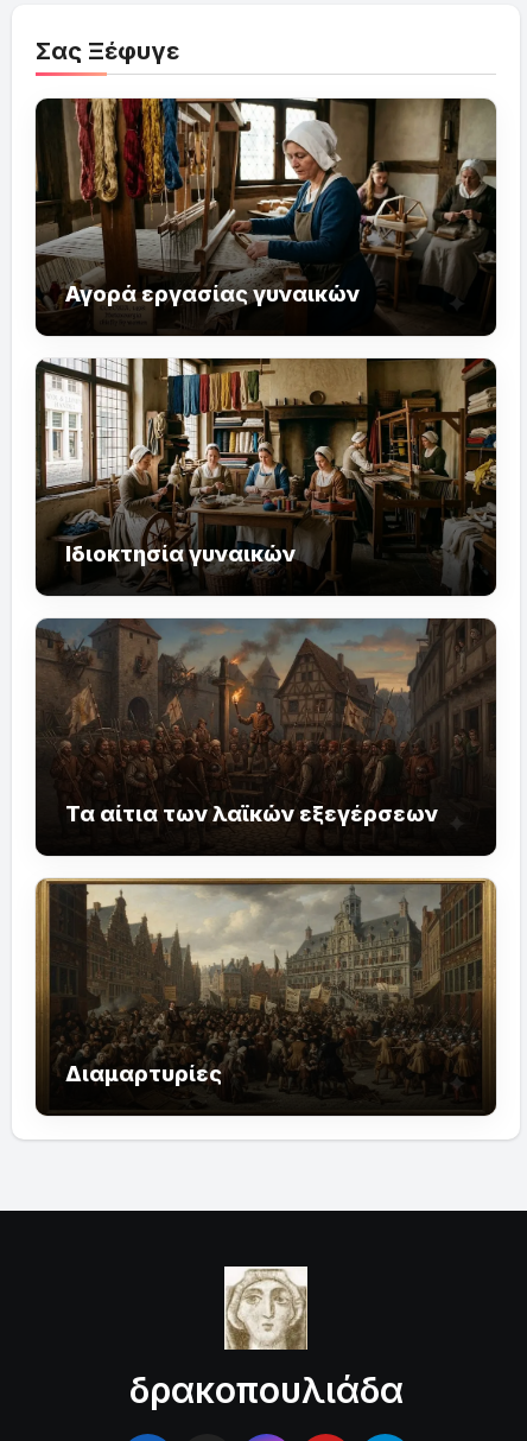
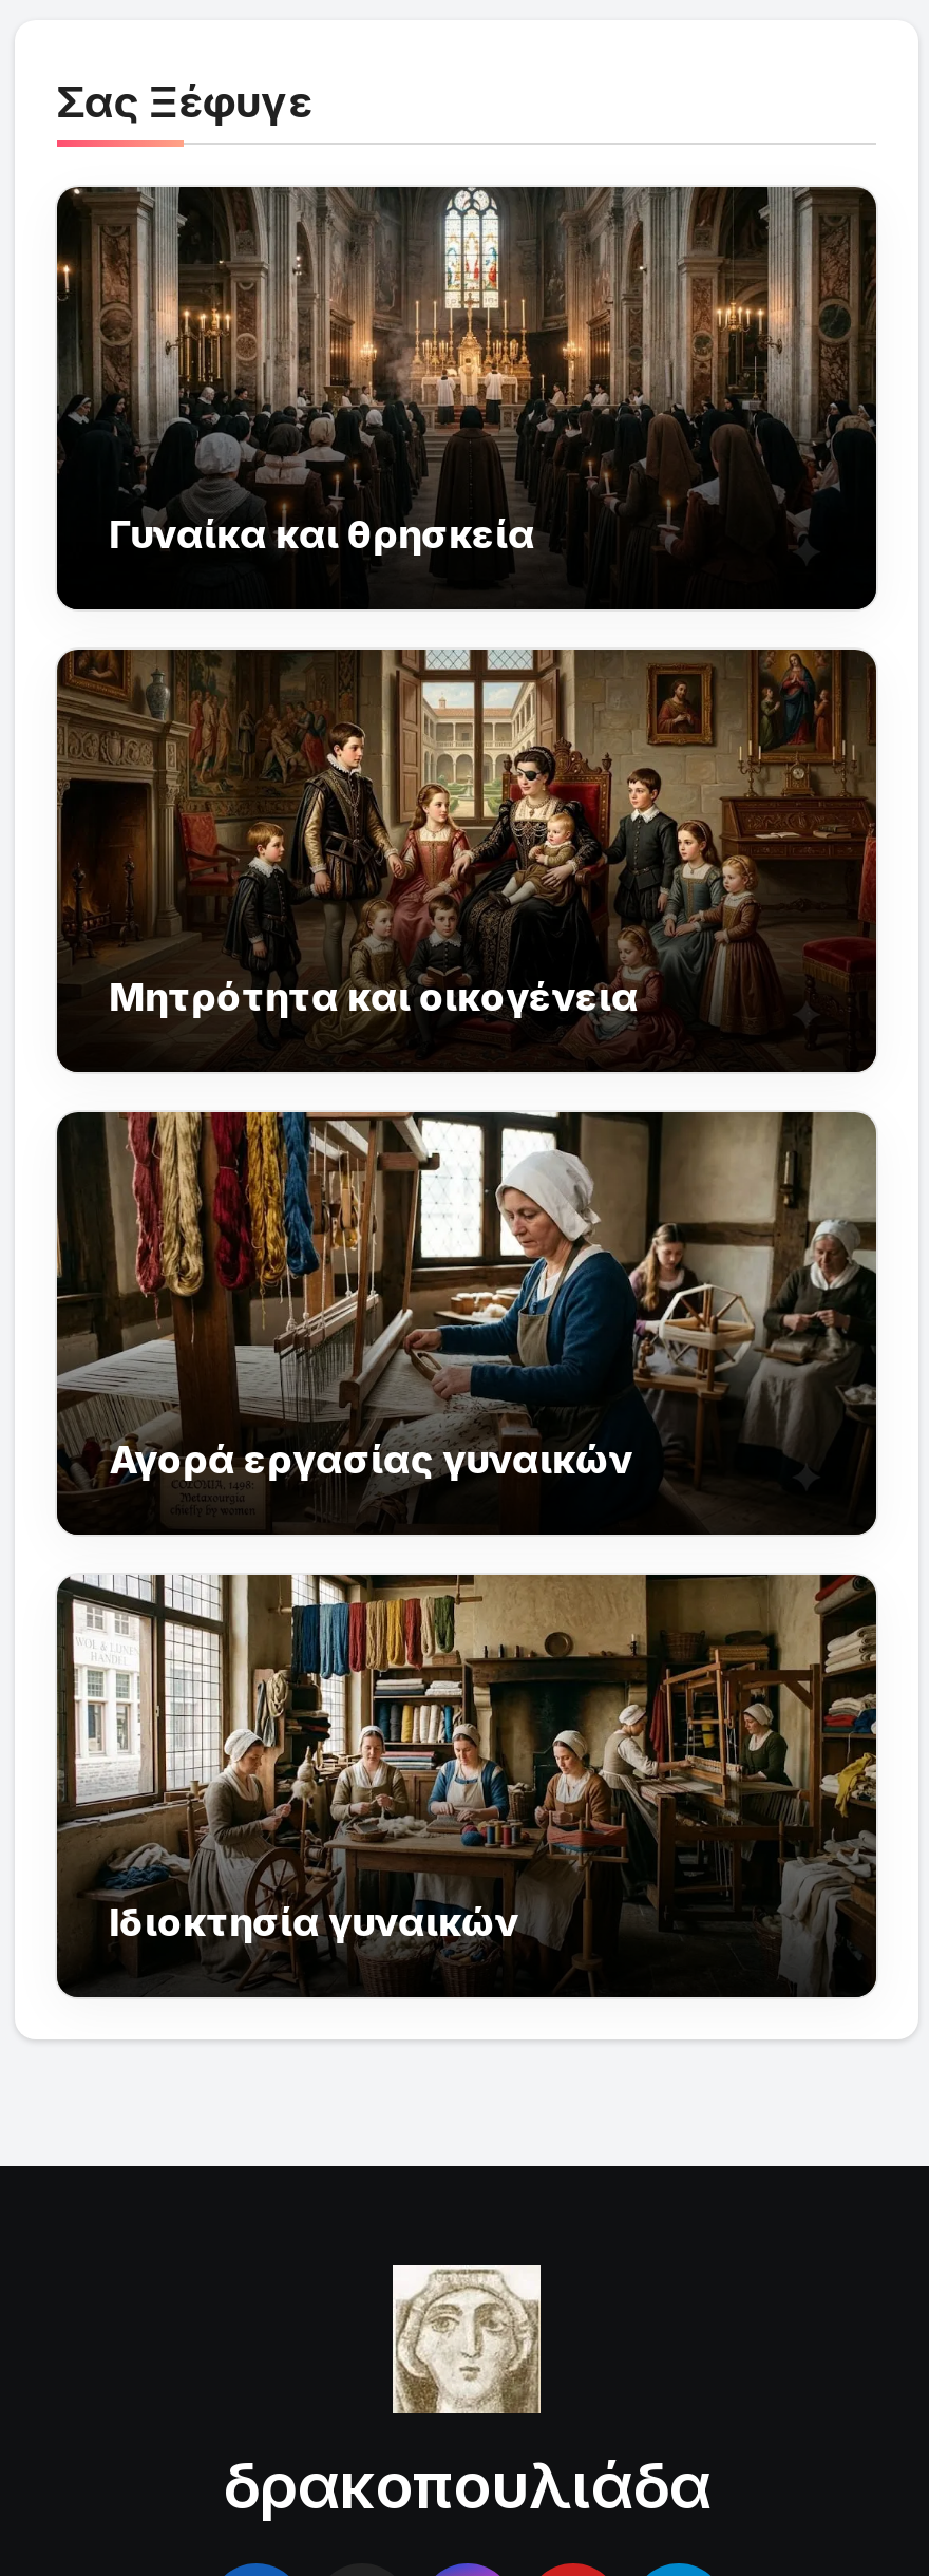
none -> [55,185,876,557] [image] | Γυναίκα και θρησκεία
none -> [57,647,876,1053] [image] | Μητρότητα και οικογένεια
moved [33,96,497,566] -> [53,1108,878,1945]: [image] | Αγορά εργασίας γυναικών | Ιδιοκτησία γυναικών
[36,617,496,826] [image] | Τα αίτια των λαϊκών εξεγέρσεων -> none
[34,877,497,1087] [image] | Διαμαρτυρίες -> none

